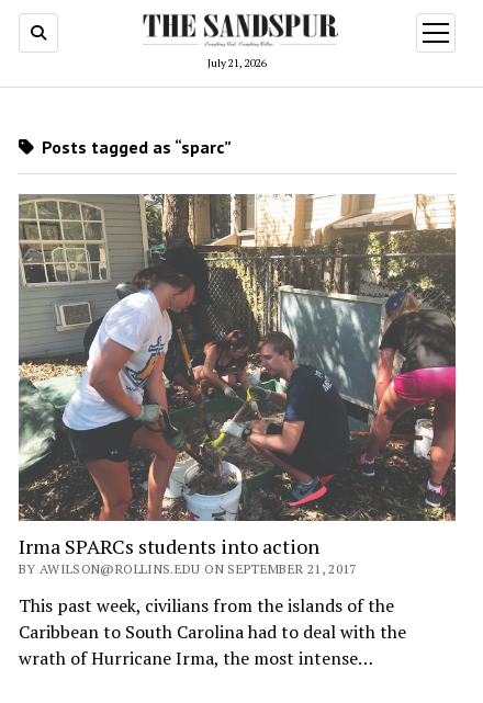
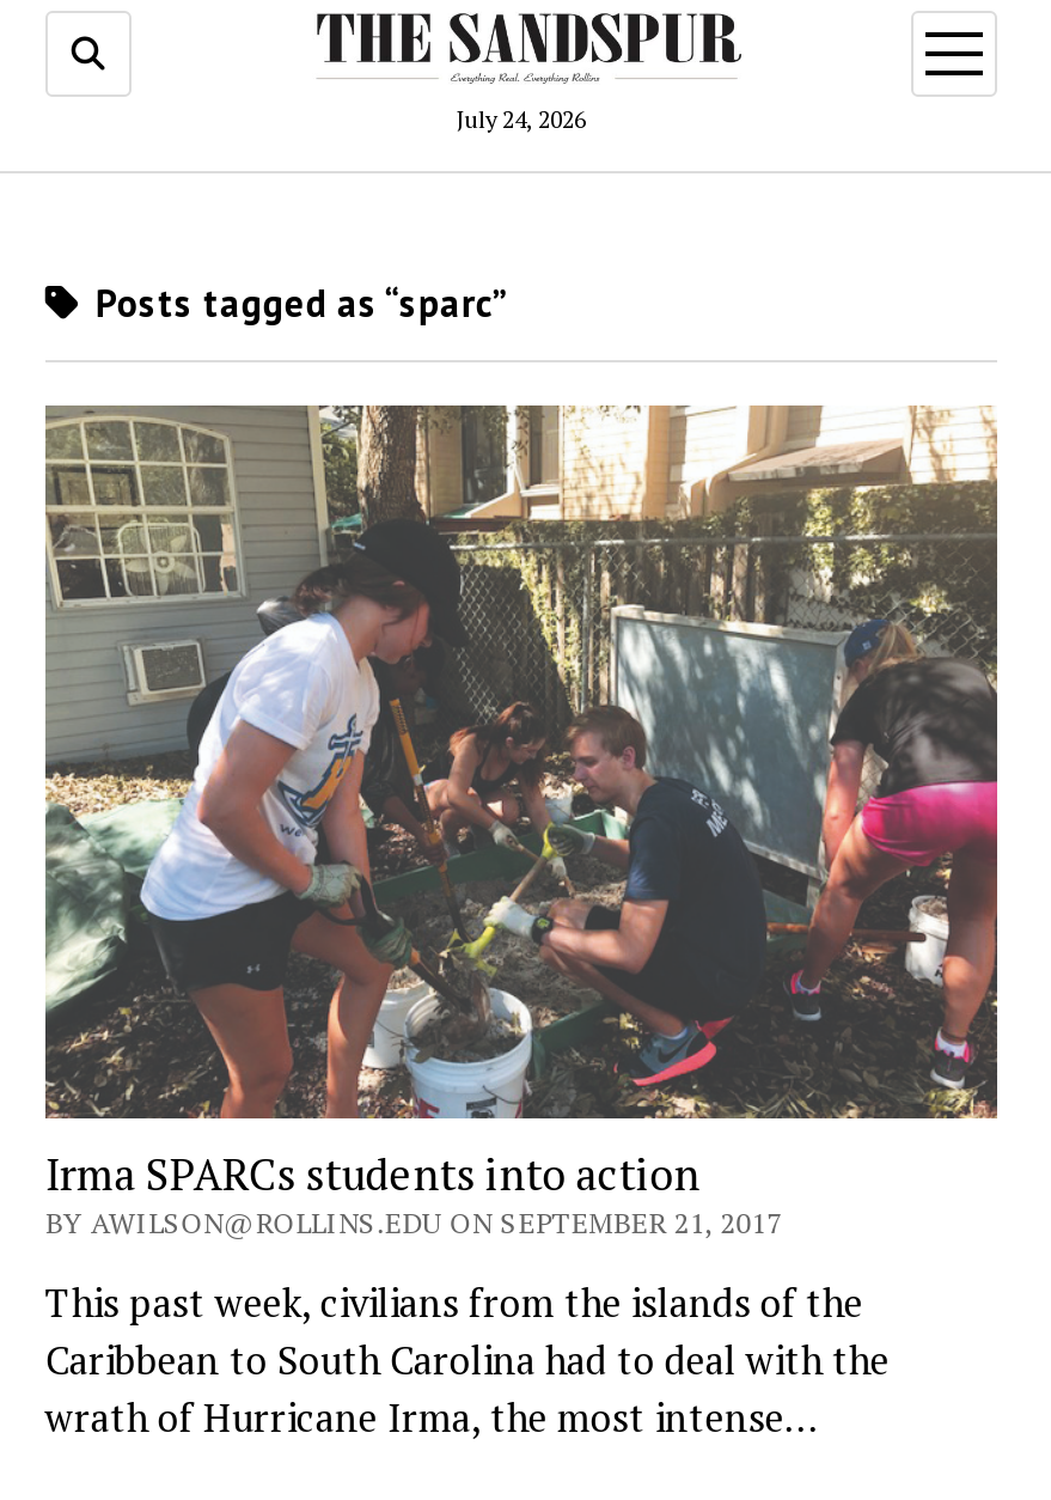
[207,56,267,70] July 21, 2026 -> [457,103,586,134] July 24, 2026

